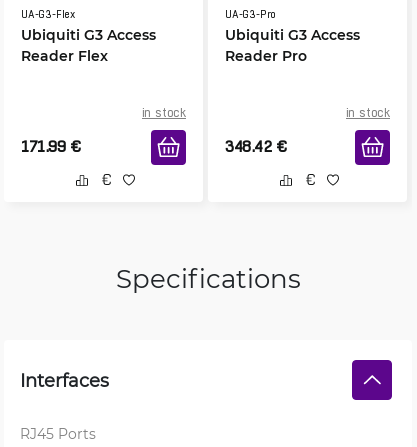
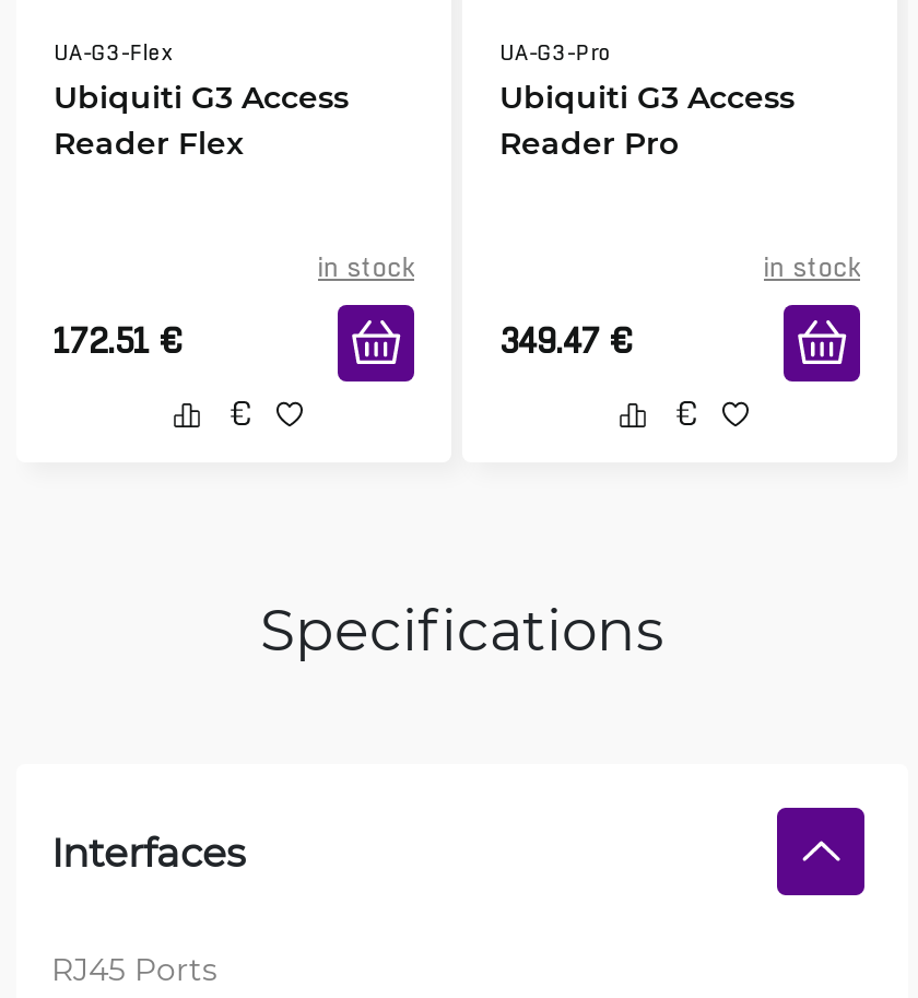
[21,137,80,156] 171.99 € -> [54,321,183,362] 172.51 €
[225,137,286,156] 348.42 € -> [499,321,633,362] 349.47 €

